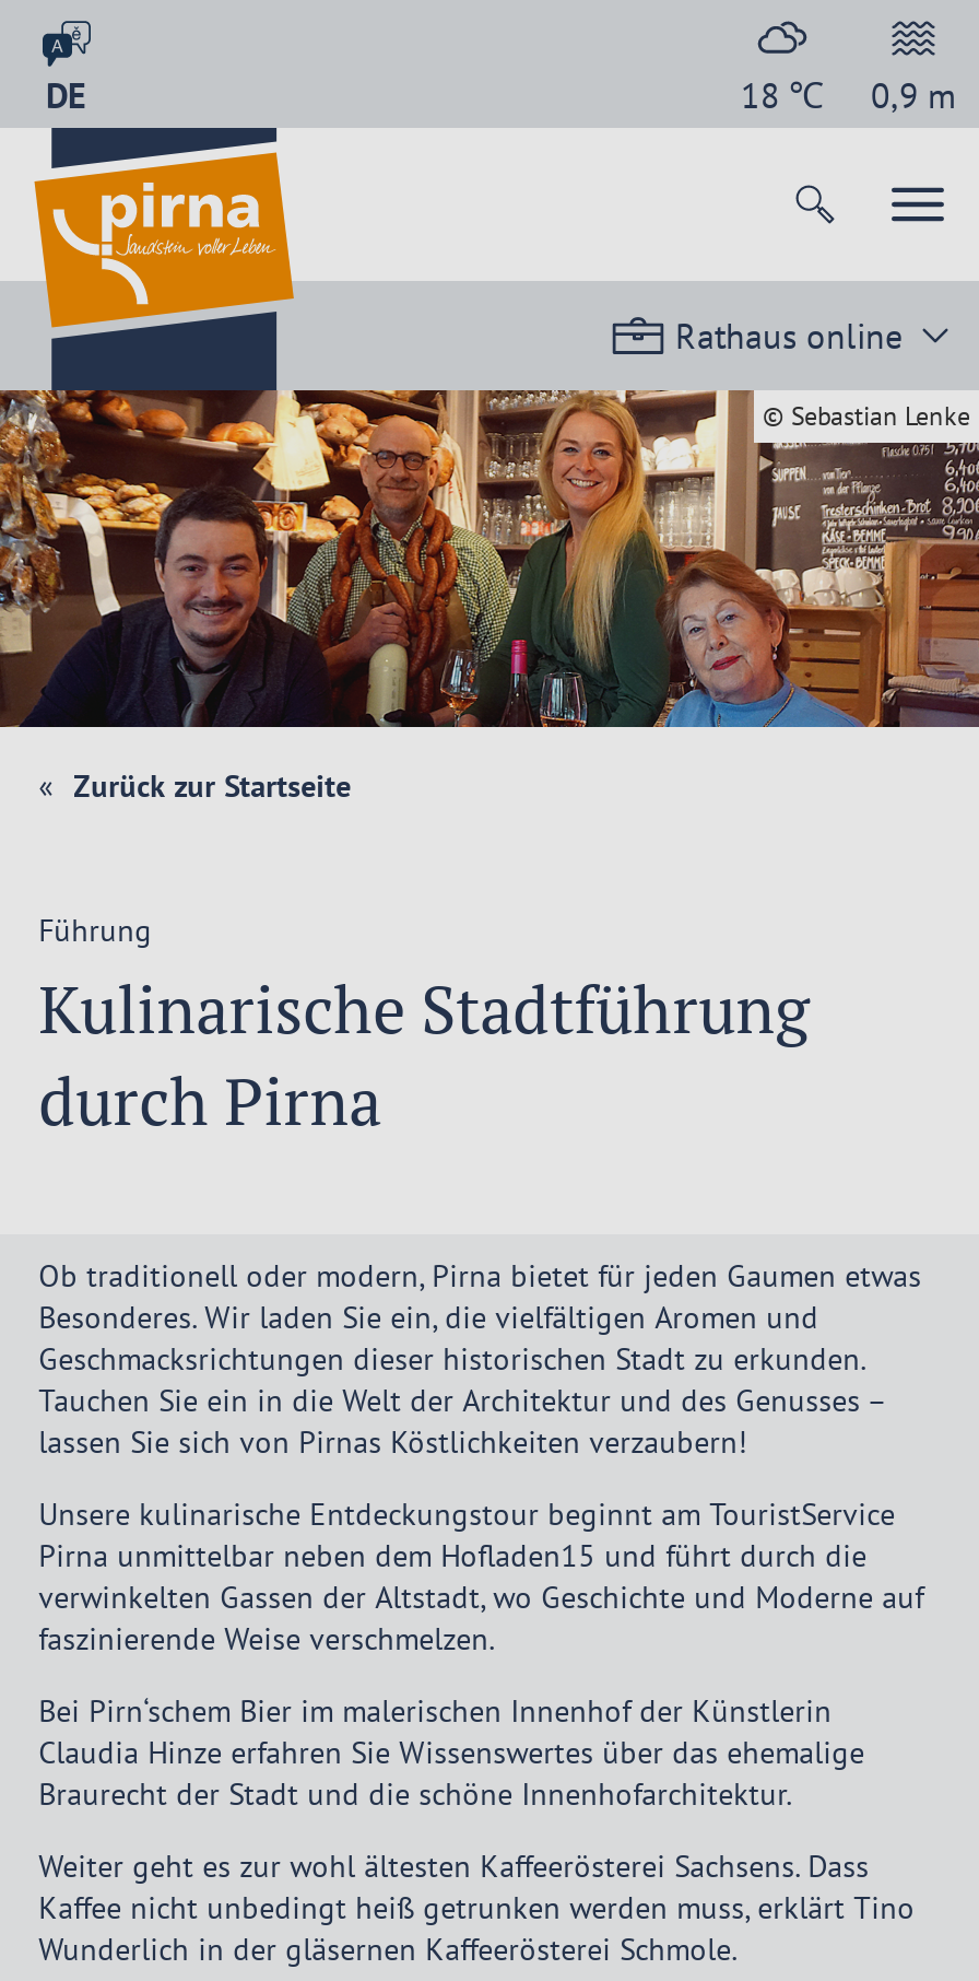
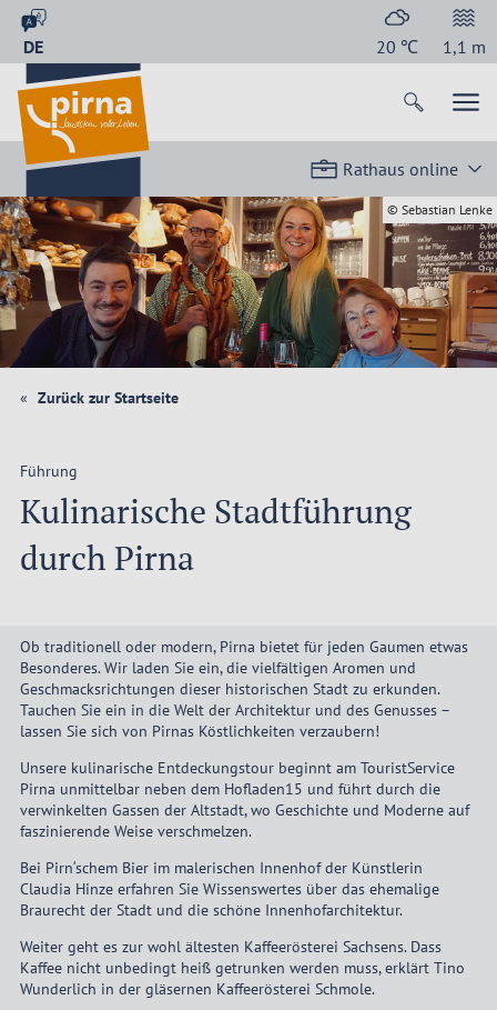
[741,73,824,117] 18 ℃ -> [376,36,418,58] 20 ℃
[871,73,956,117] 0,9 m -> [442,36,485,58] 1,1 m

